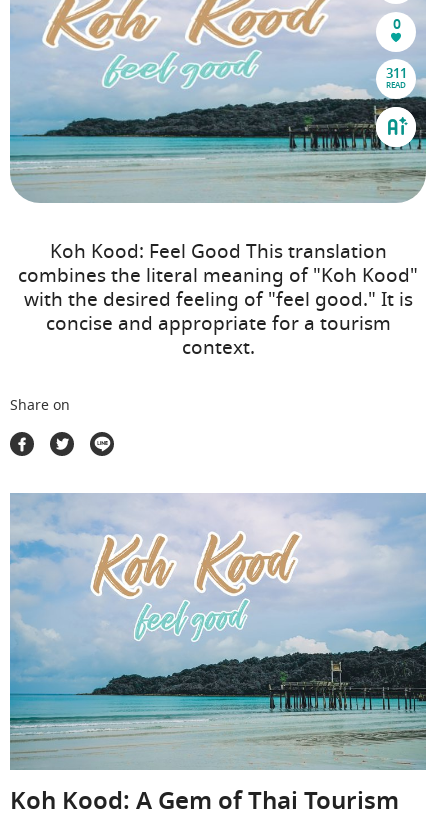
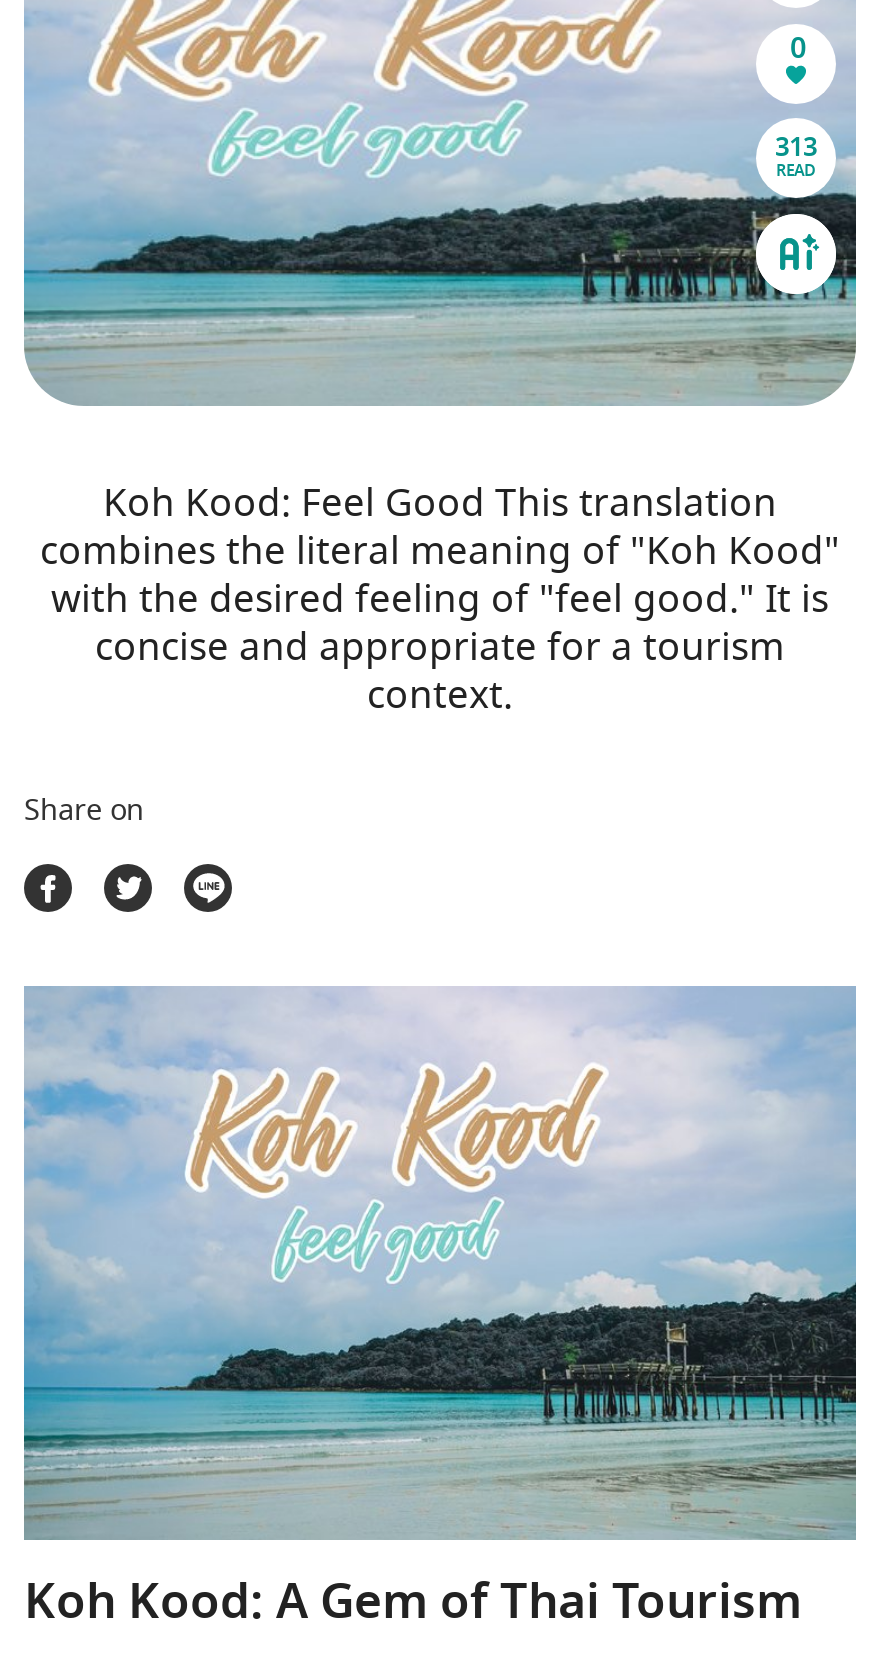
[385,64,406,83] 311 -> [775,128,817,166] 313

